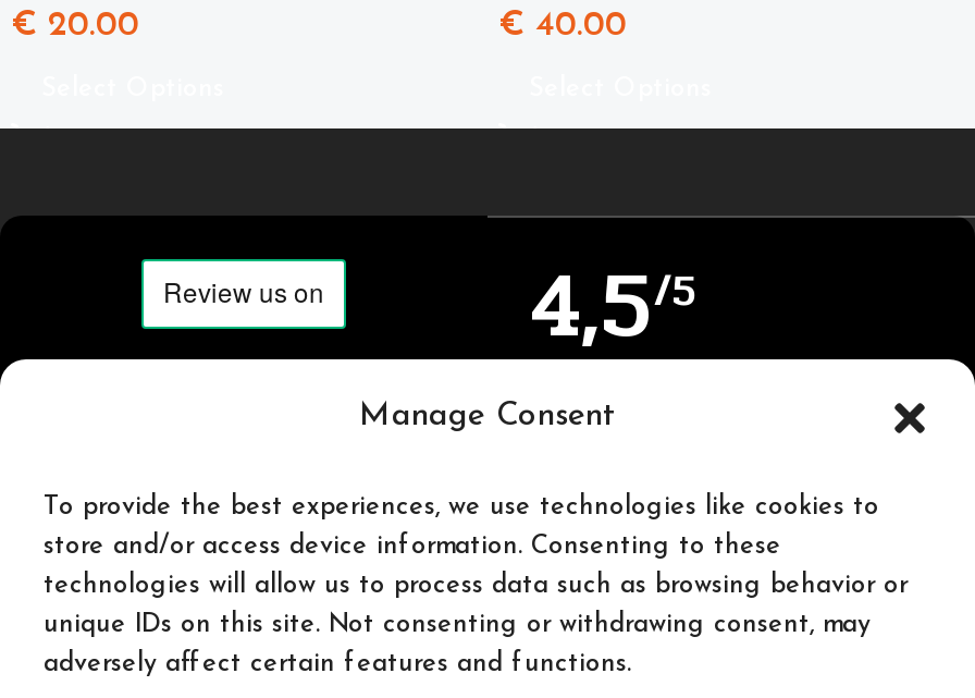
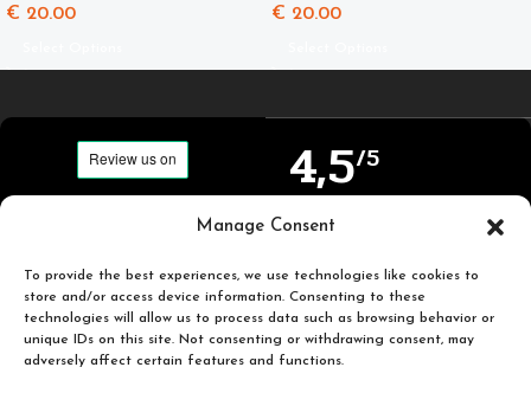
[498,9,627,44] €40.00 -> [271,5,341,24] €20.00

